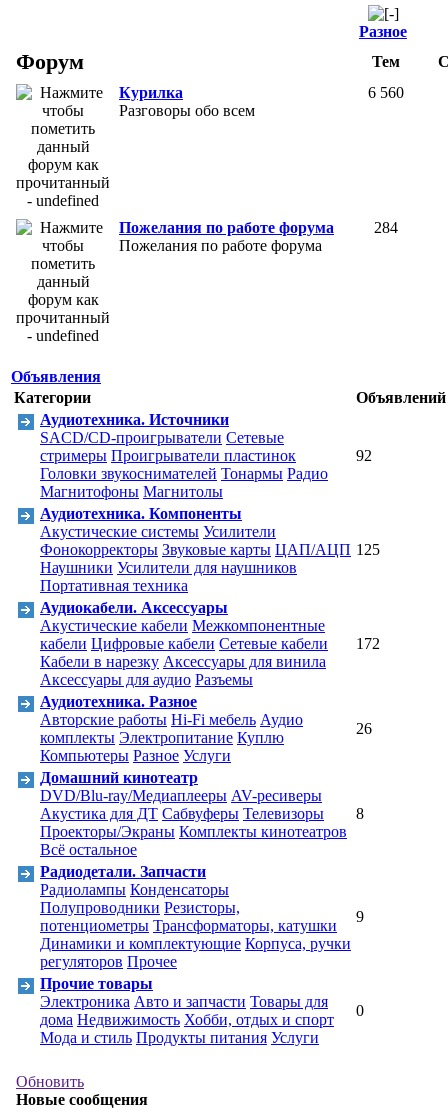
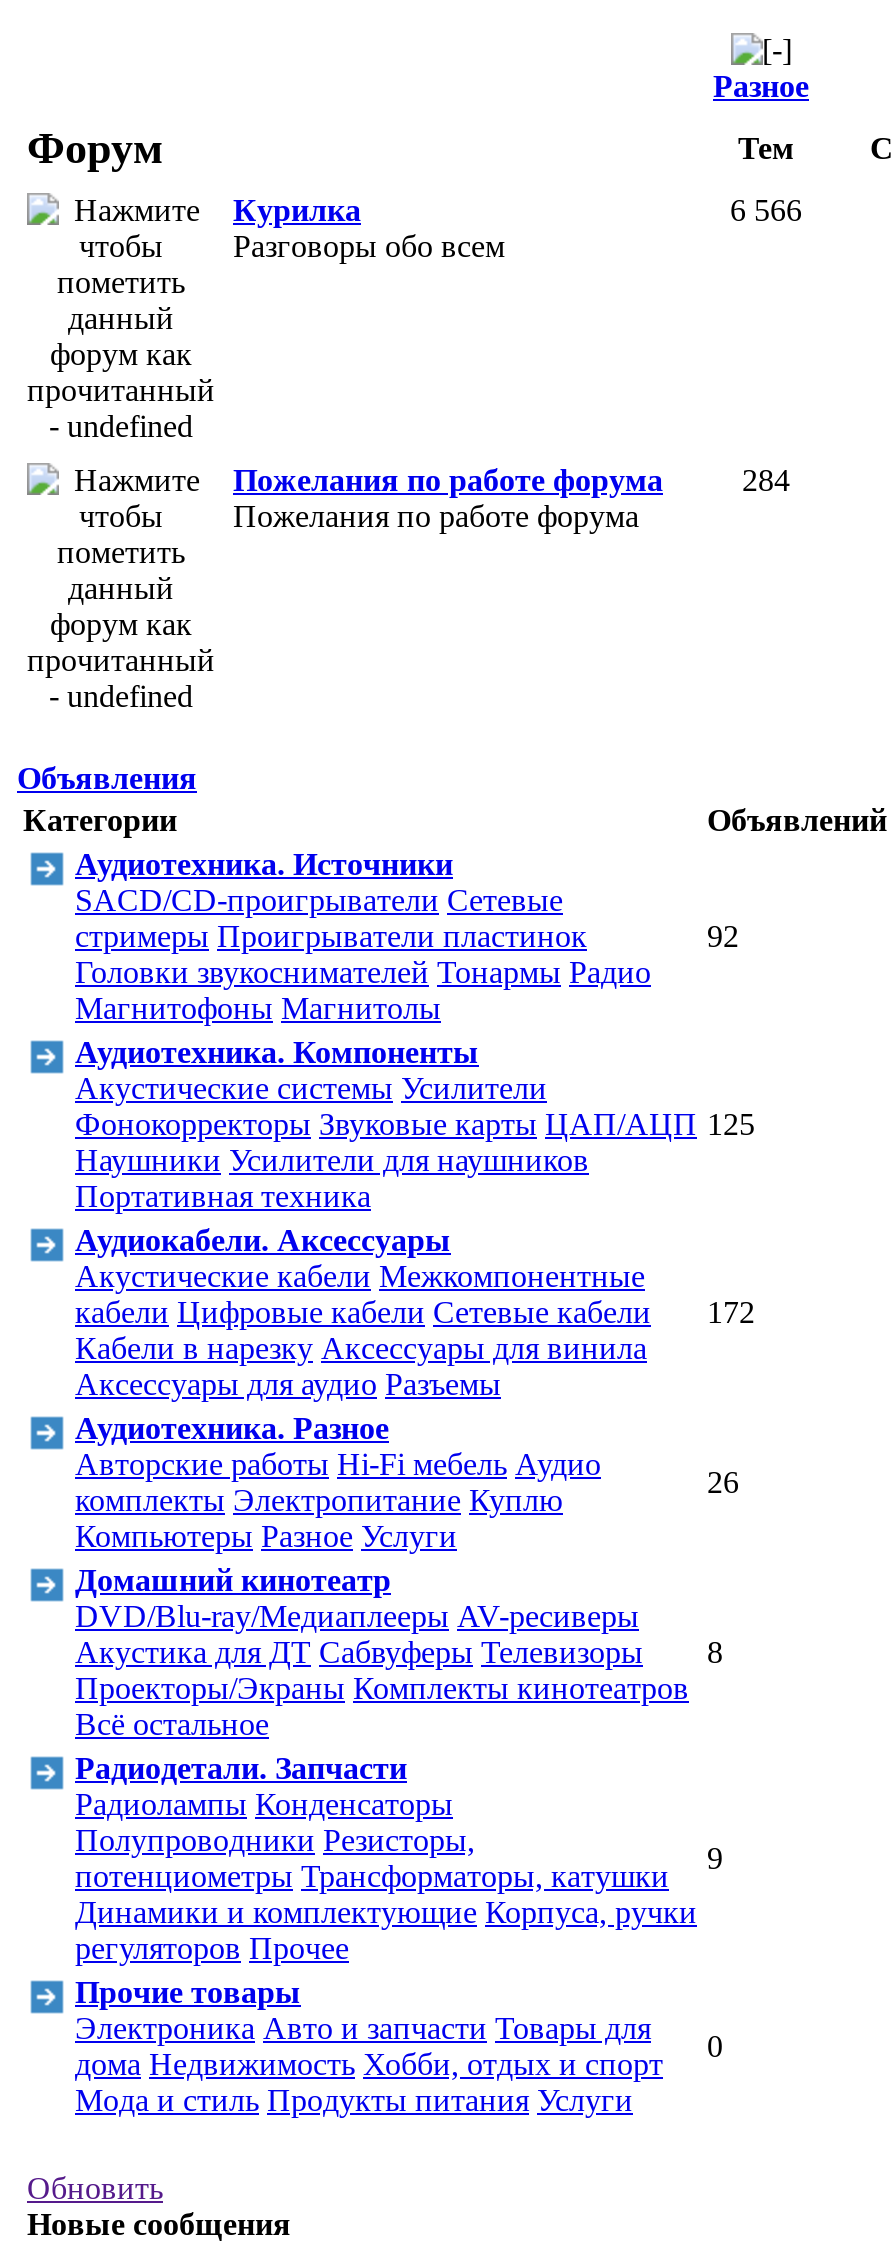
[367,84,403,101] 6 560 -> [730,193,802,227] 6 566

